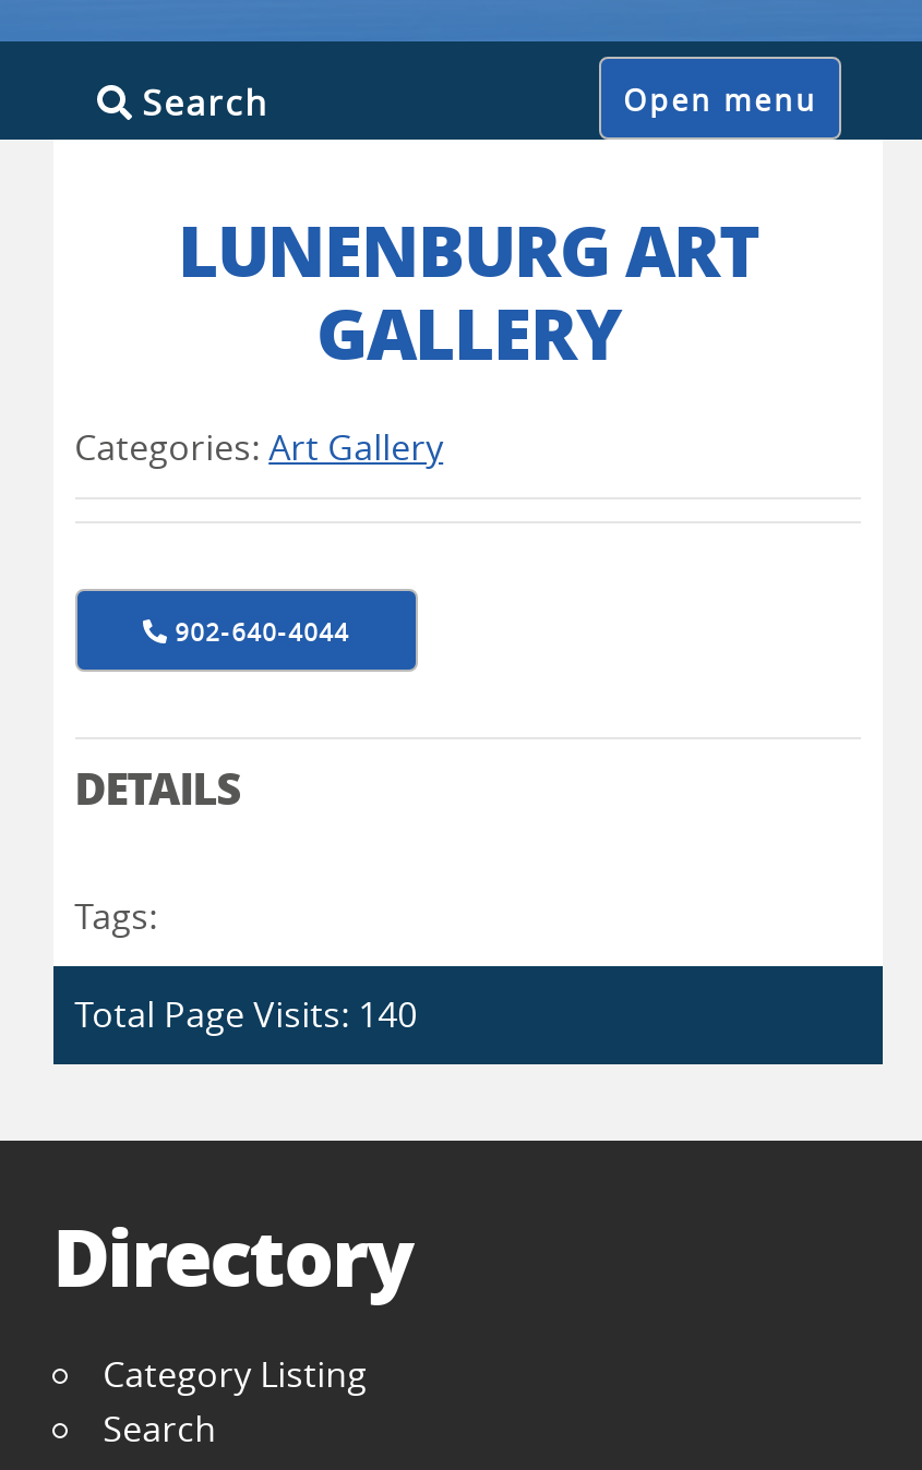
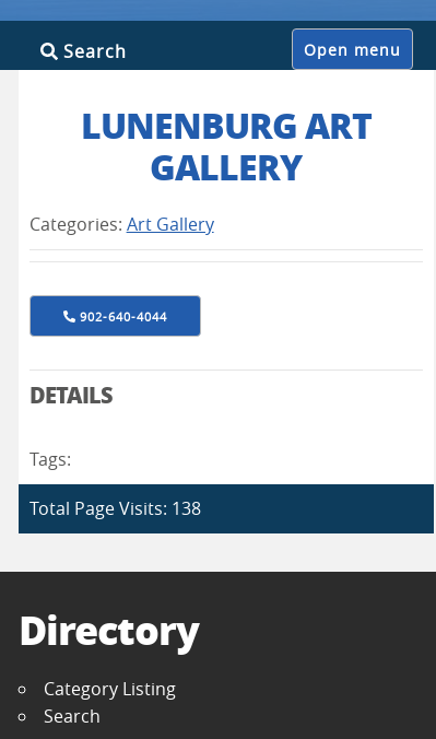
[74,990,417,1038] Total Page Visits: 140 -> [29,496,201,520] Total Page Visits: 138

